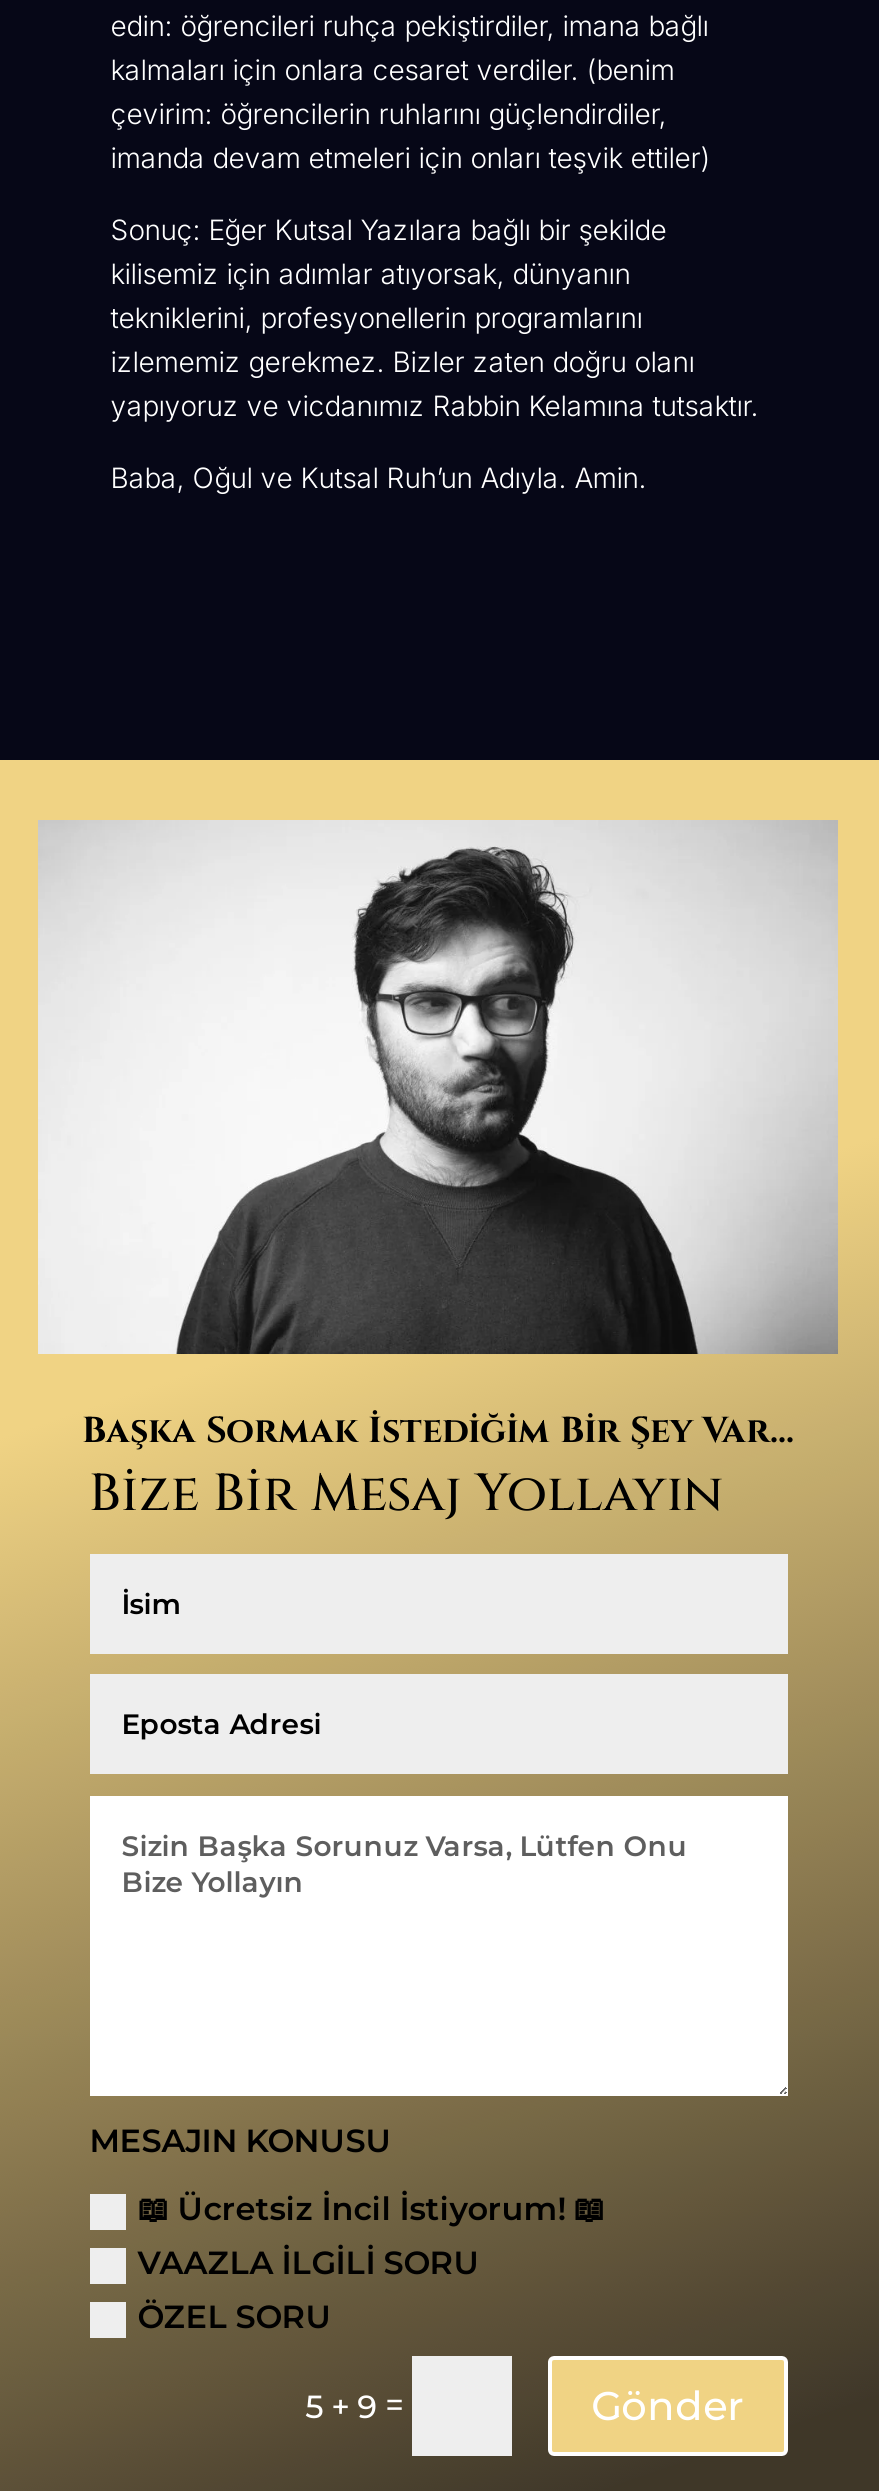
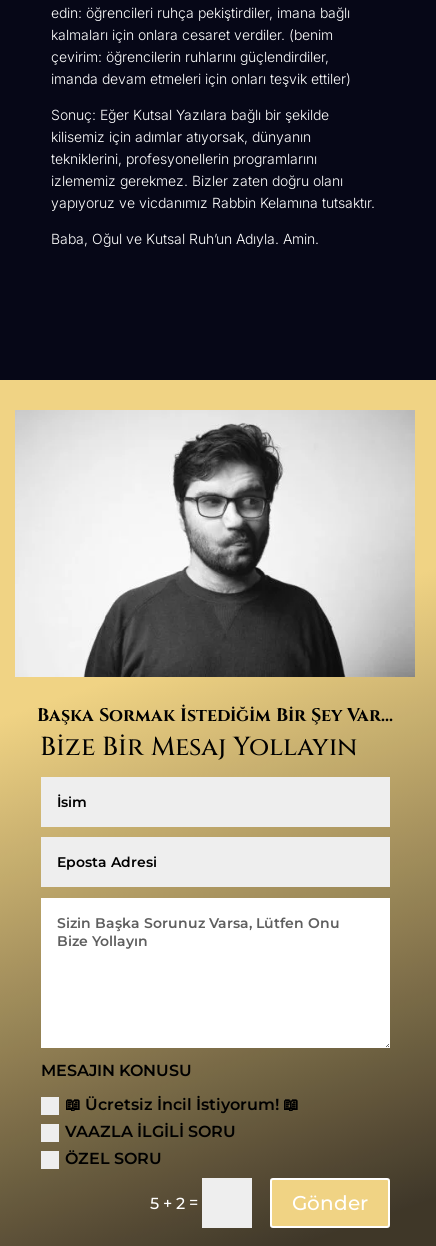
[305,2385,411,2425] 5 + 9 = -> [150,1193,202,1213] 5 + 2 =

